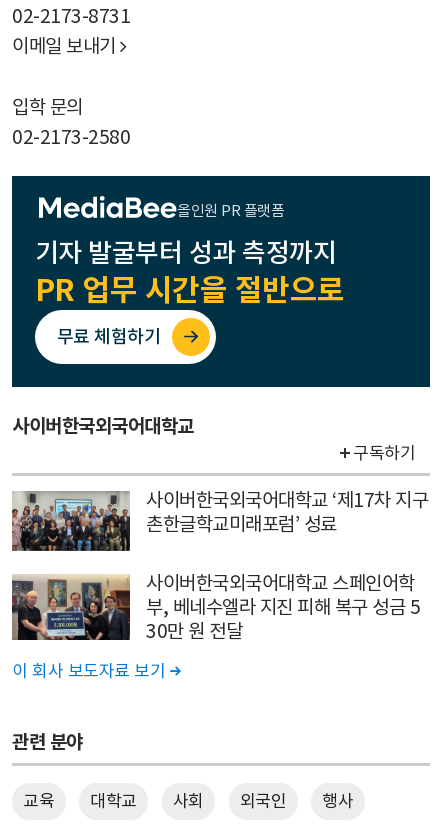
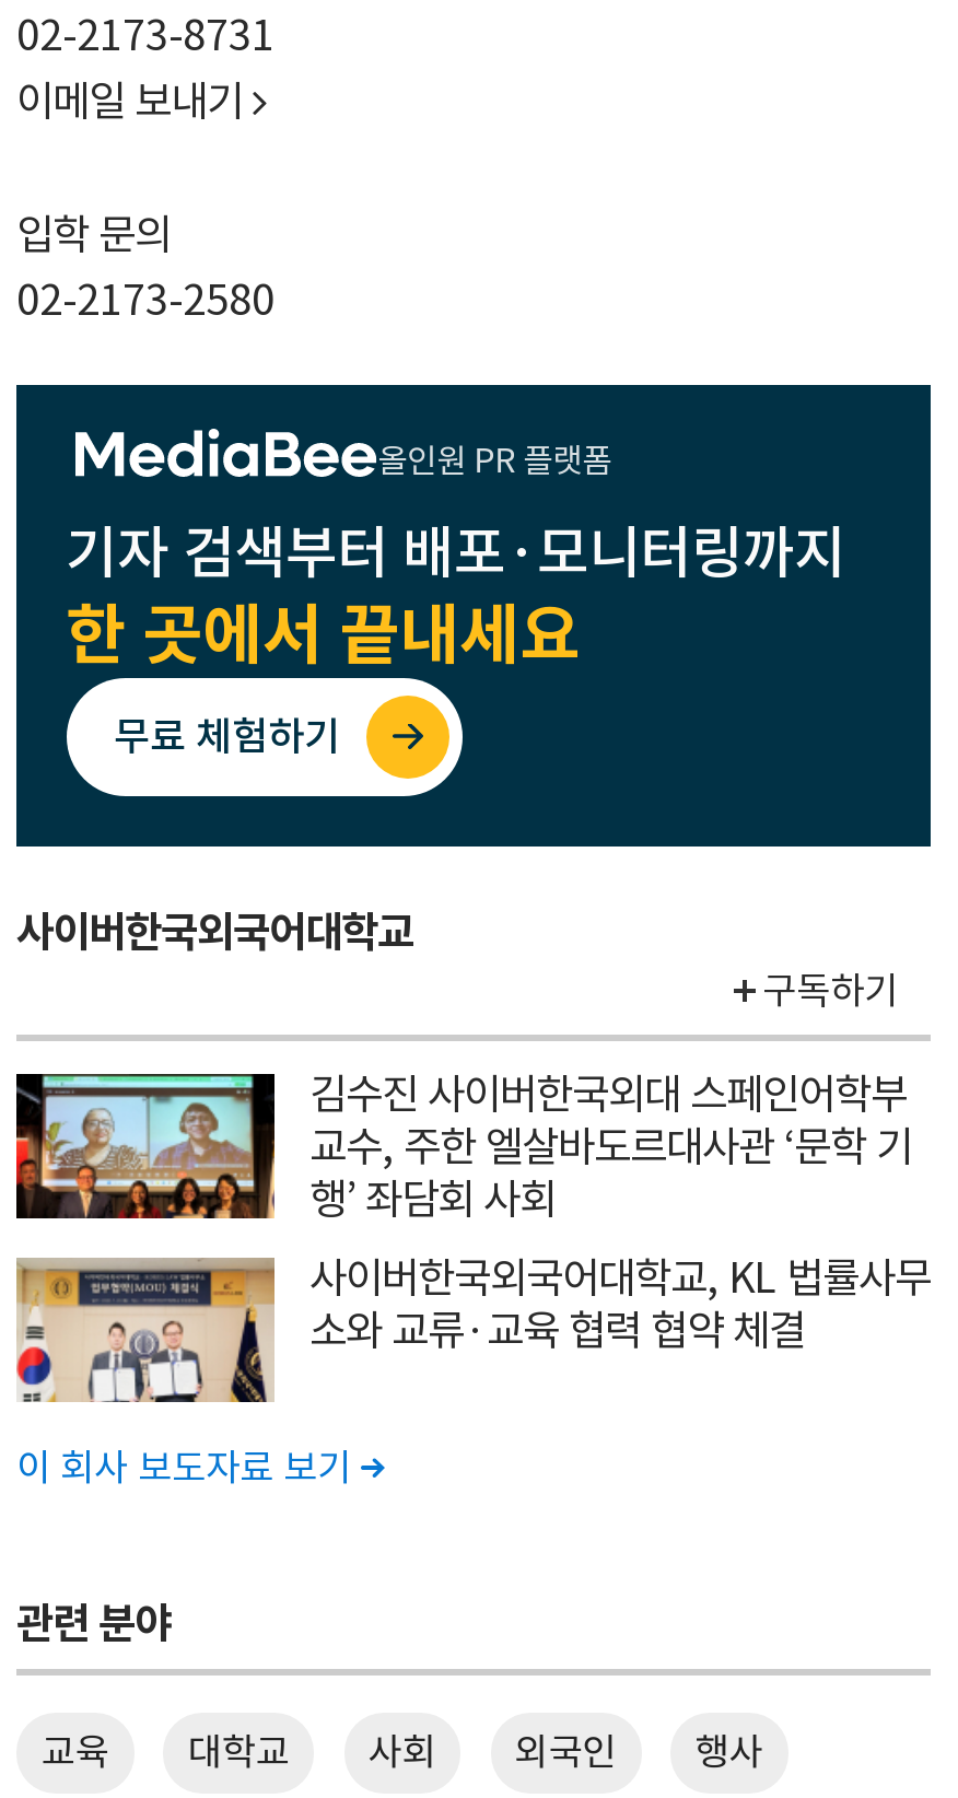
[34,236,344,309] 기자 발굴부터 성과 측정까지 | PR 업무 시간을 절반으로 -> [66,516,845,676] 기자 검색부터 배포·모니터링까지 | 한 곳에서 끝내세요
[11,488,428,557] [image] | 사이버한국외국어대학교 ‘제17차 지구 | 촌한글학교미래포럼’ 성료 -> [14,1068,912,1225] [image] | 김수진 사이버한국외대 스페인어학부 | 교수, 주한 엘살바도르대사관 ‘문학 기 | 행’ 좌담회 사회
[11,571,420,643] [image] | 사이버한국외국어대학교 스페인어학 | 부, 베네수엘라 지진 피해 복구 성금 5 | 30만 원 전달 -> [16,1251,931,1404] [image] | 사이버한국외국어대학교, KL 법률사무 | 소와 교류·교육 협력 협약 체결

